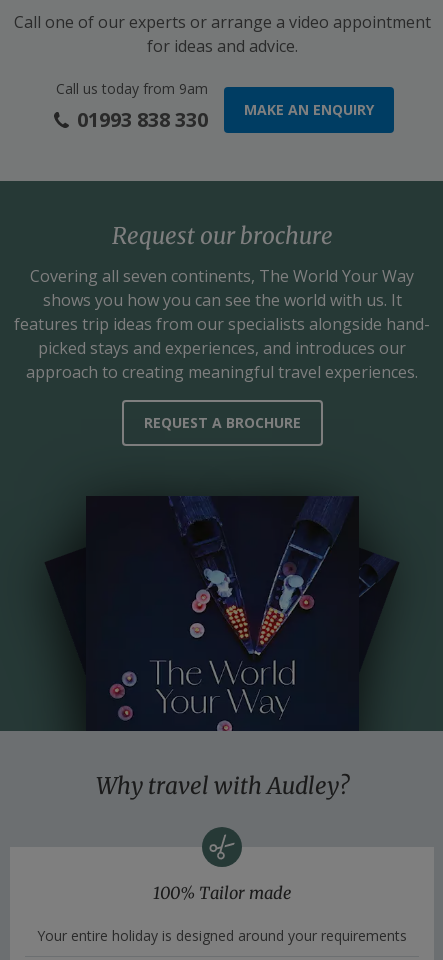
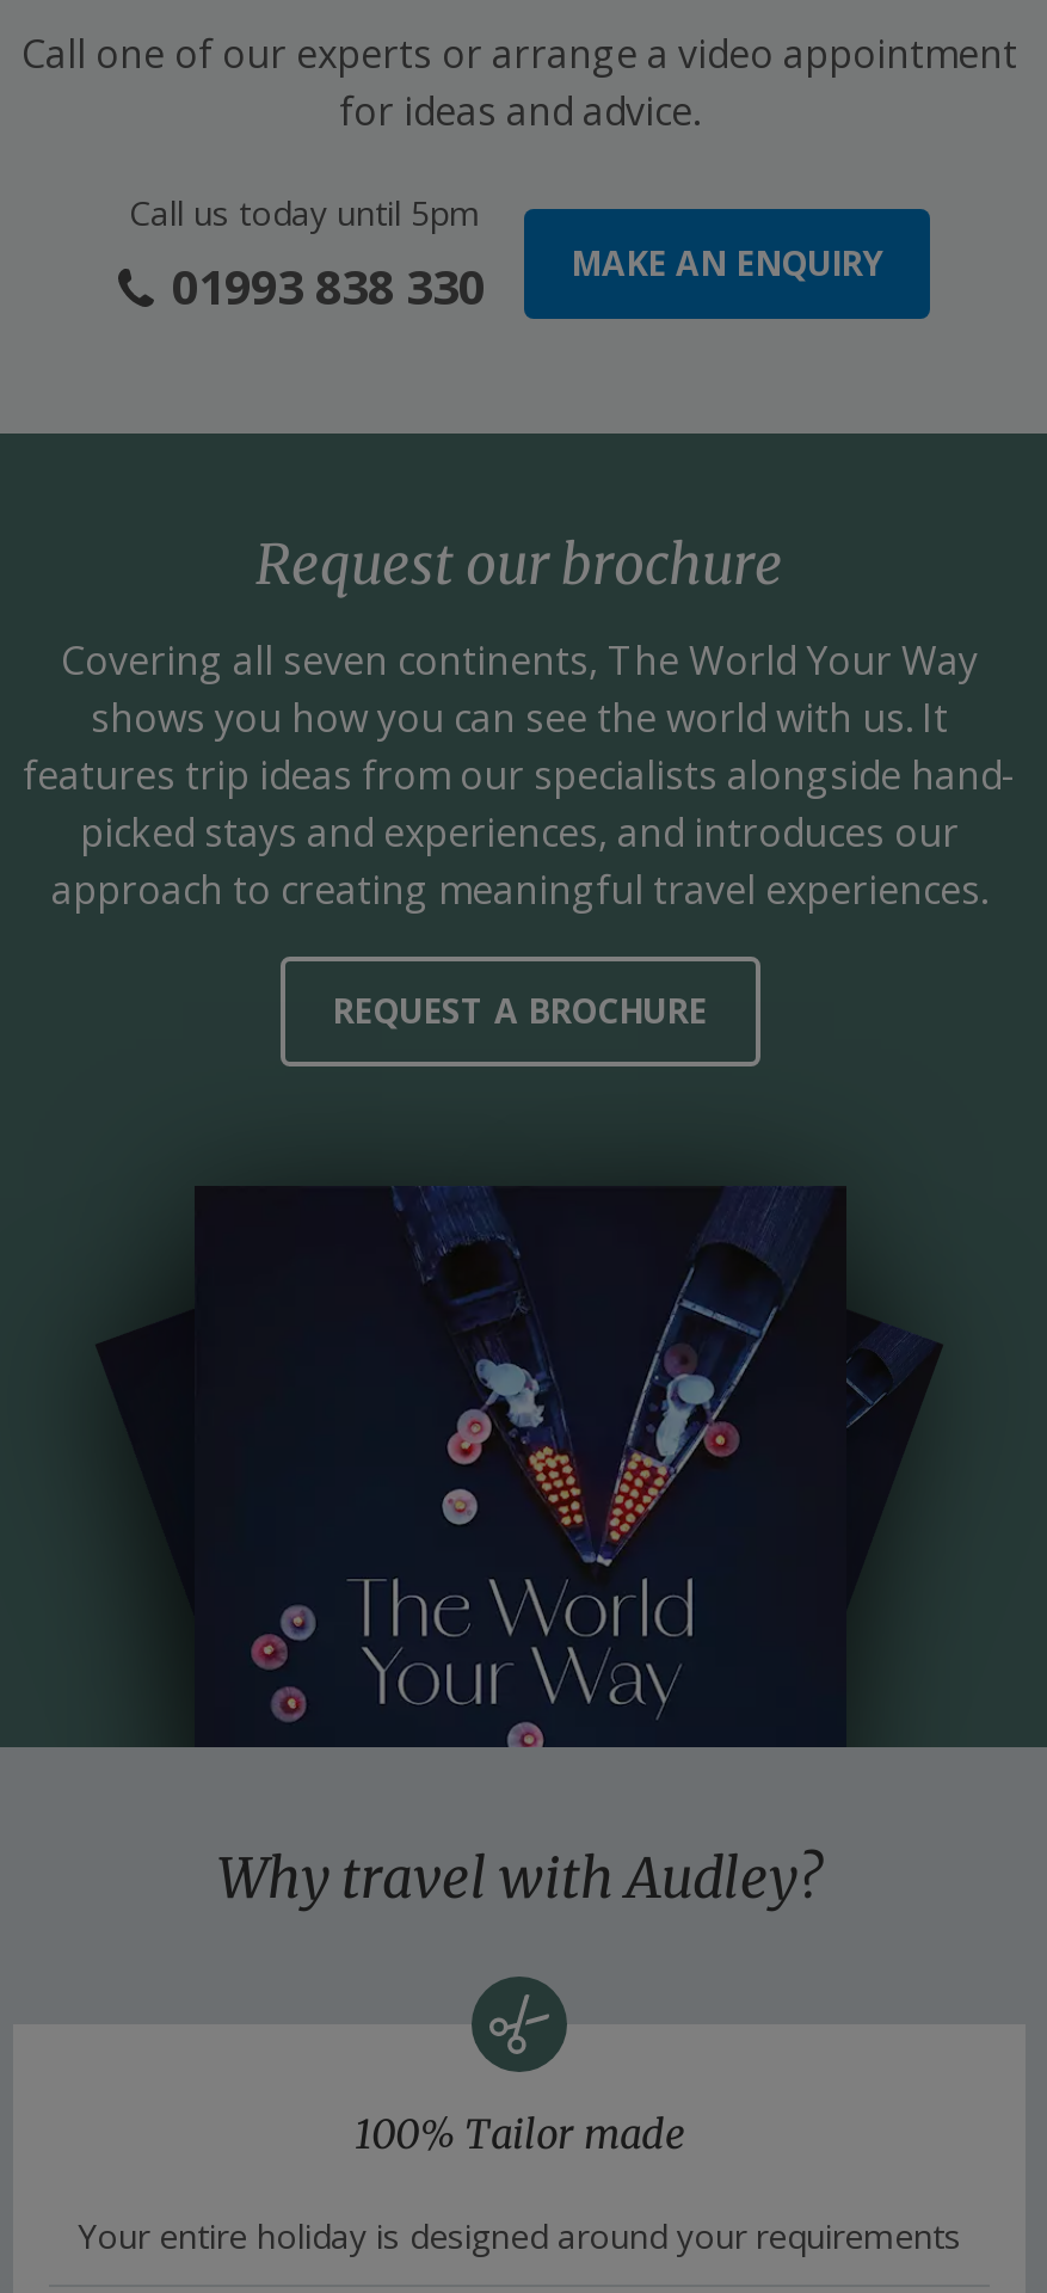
[56,79,208,98] Call us today from 9am -> [129,191,480,236] Call us today until 5pm

